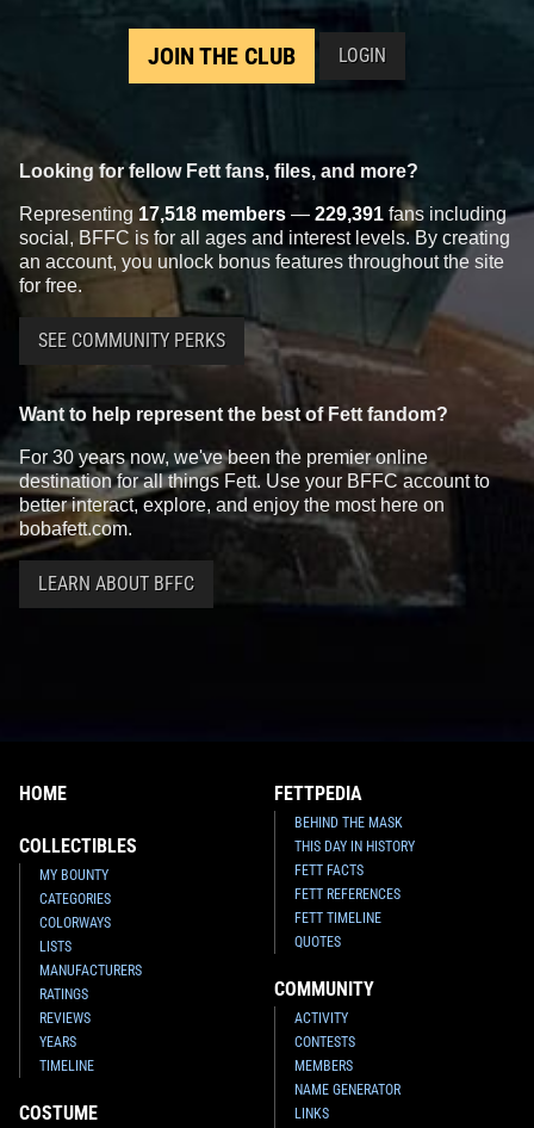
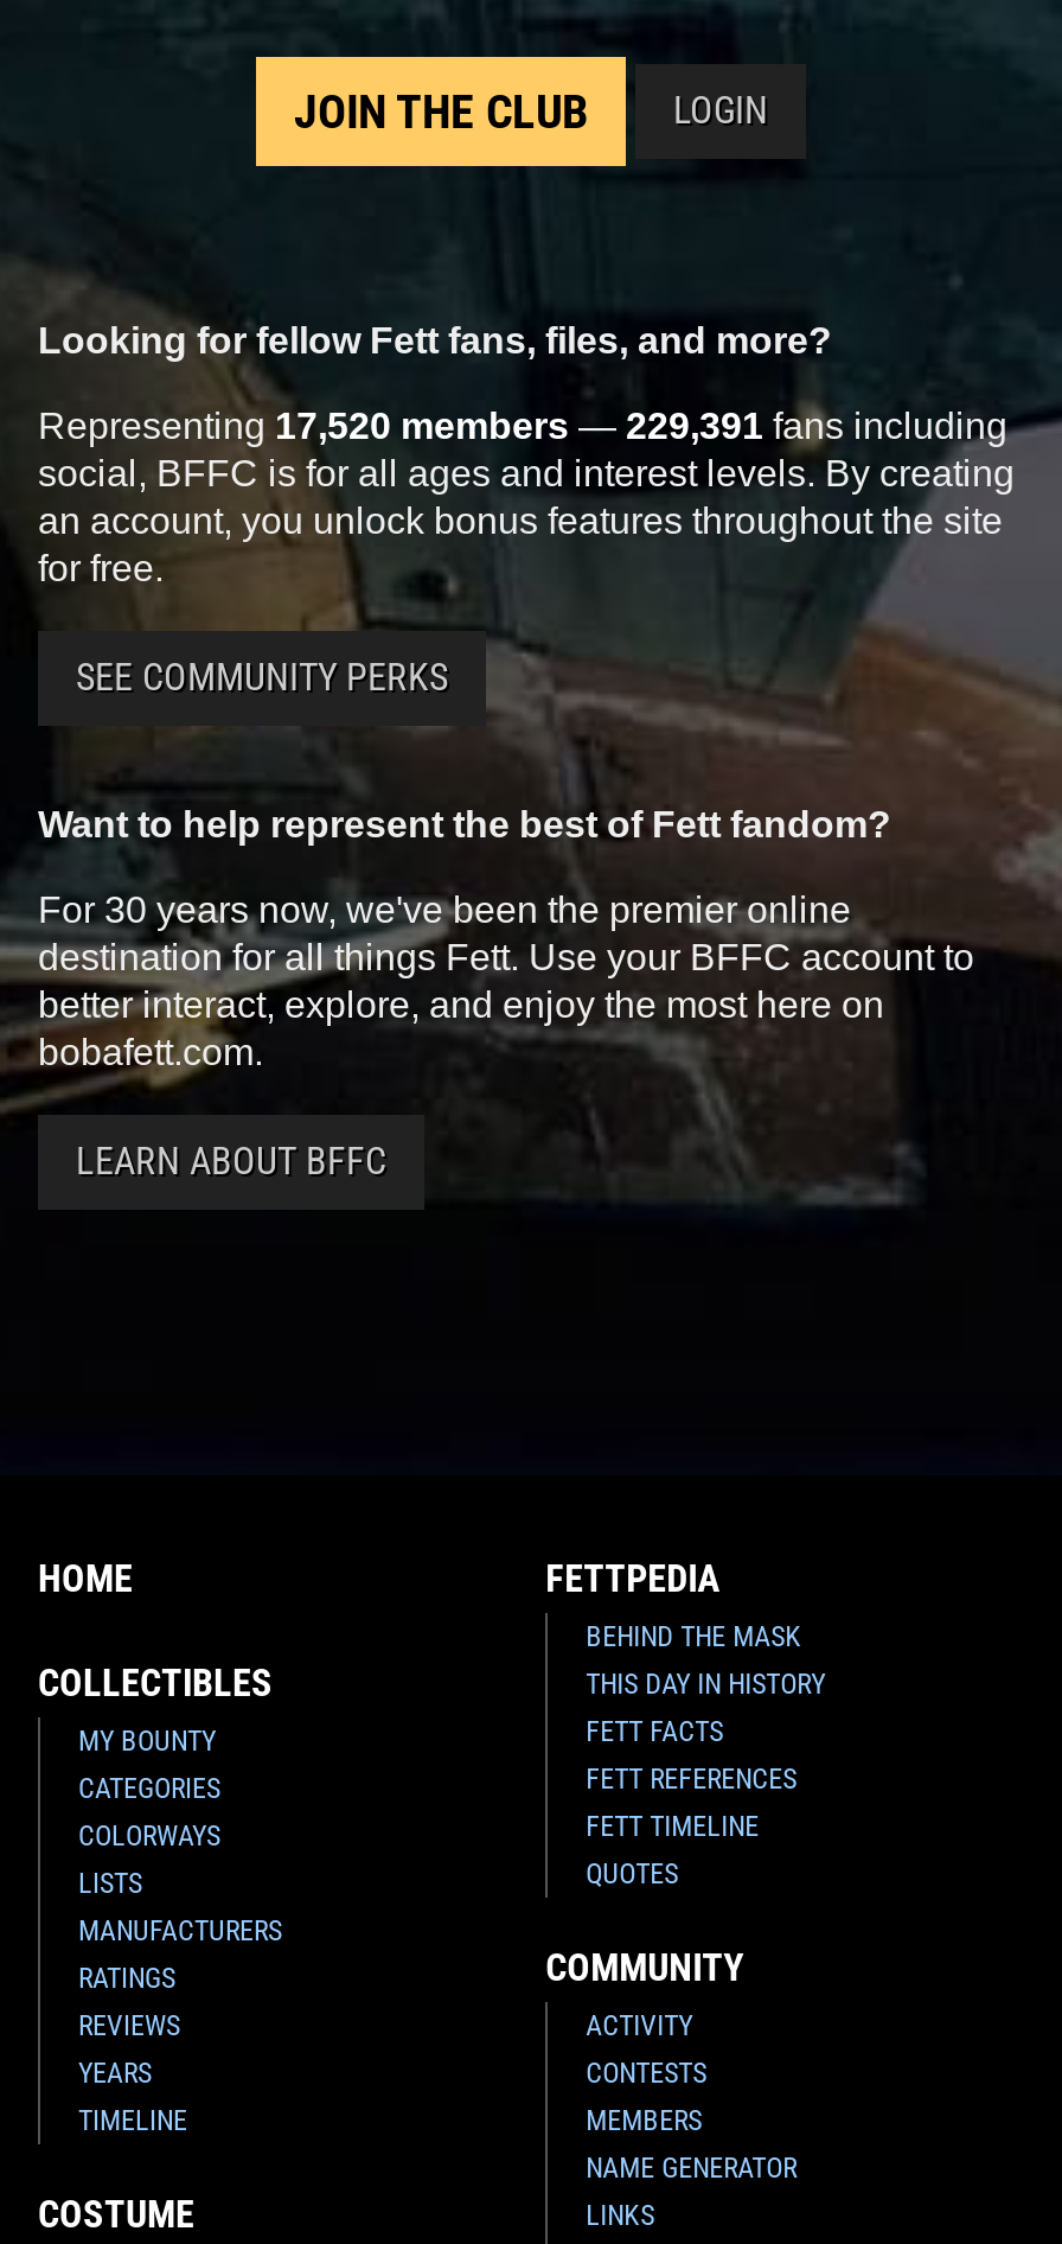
[19,204,507,224] Representing 17,518 members — 229,391 fans including -> [38,405,1007,446] Representing 17,520 members — 229,391 fans including

